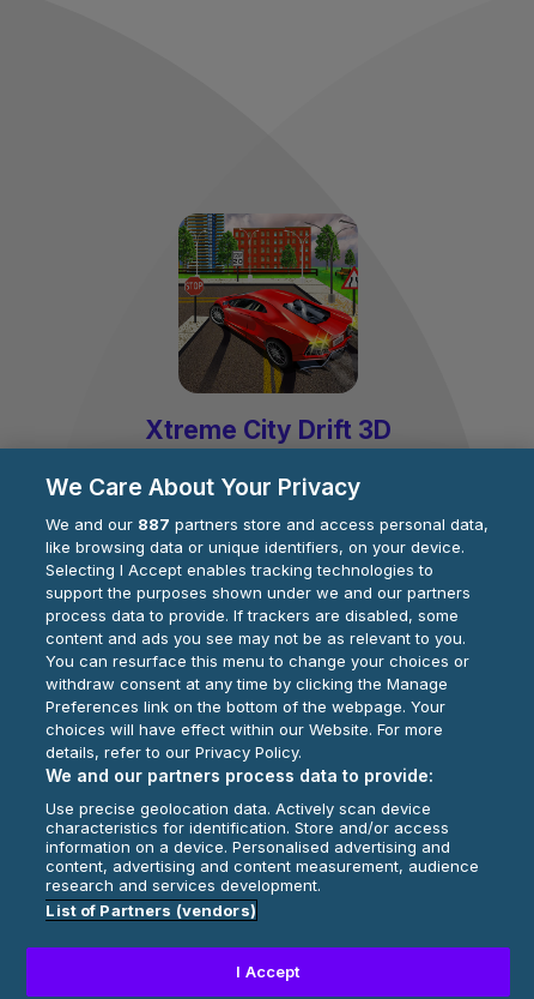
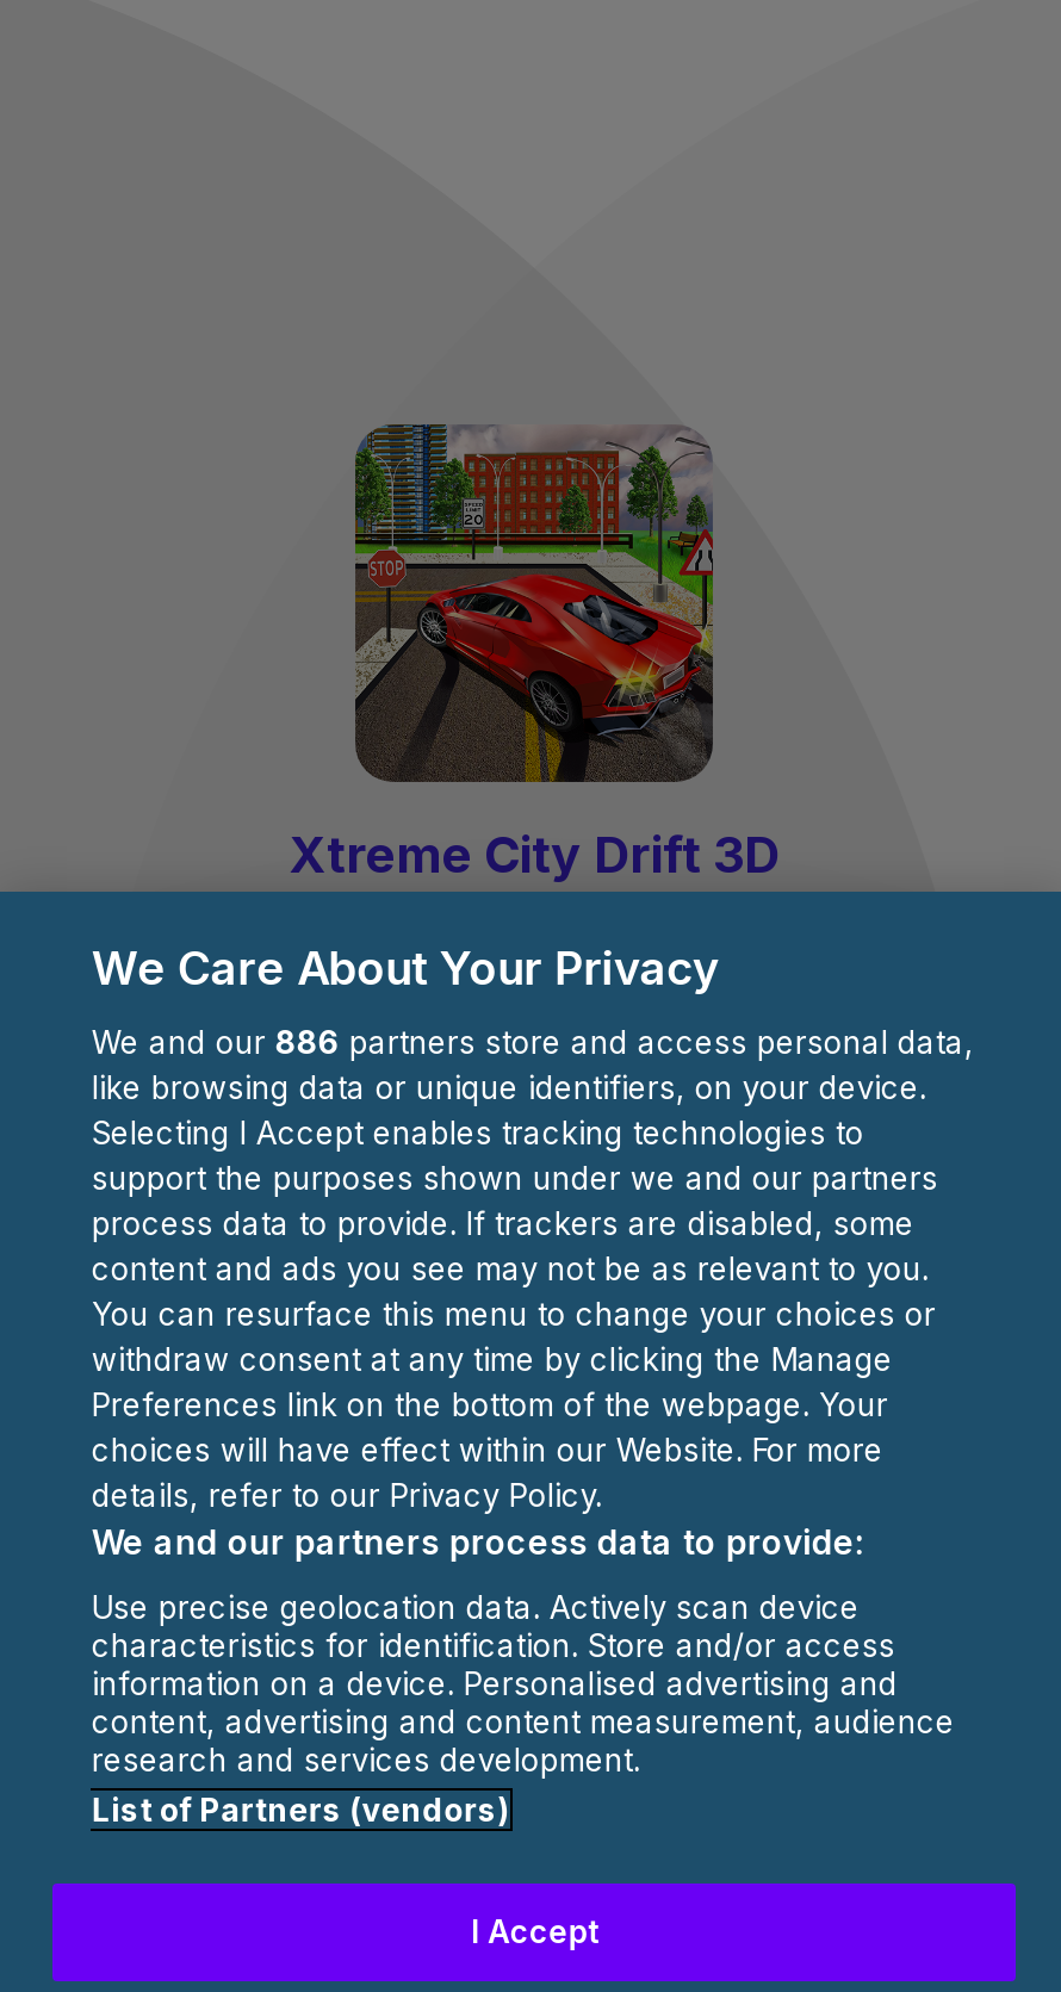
[46,514,489,534] We and our 887 partners store and access personal data, -> [92,1023,974,1061] We and our 886 partners store and access personal data,

